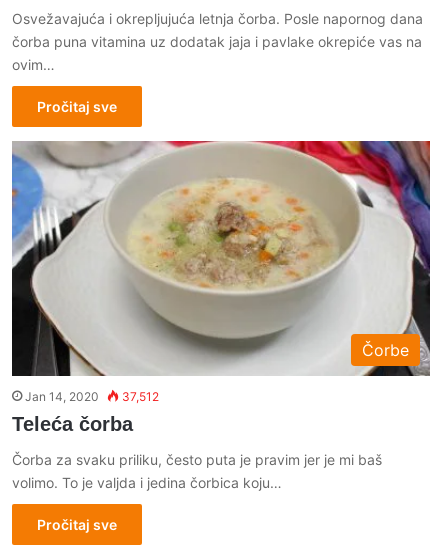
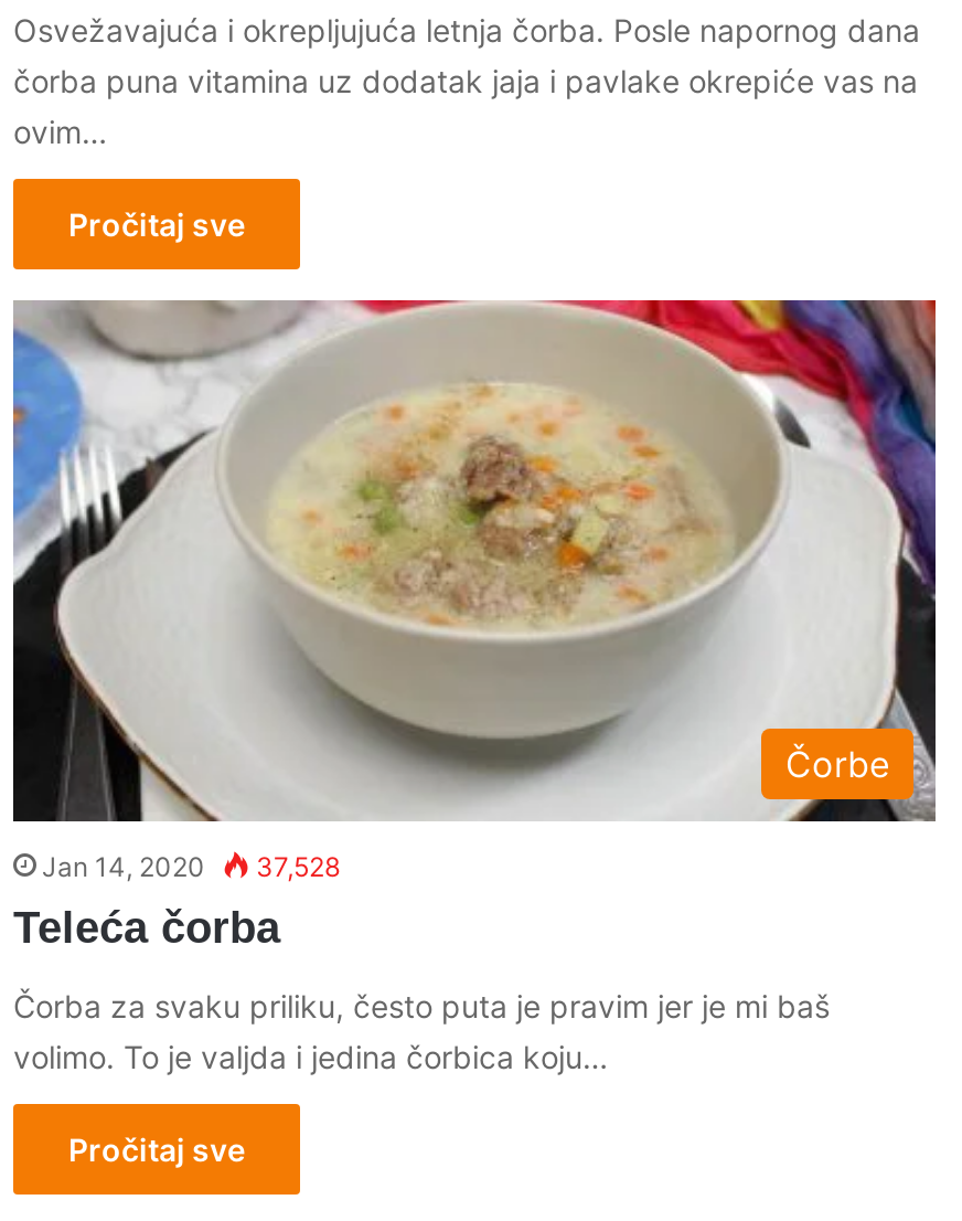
[25,389,159,404] Jan 14, 2020 37,512 -> [42,849,340,882] Jan 14, 2020 37,528

